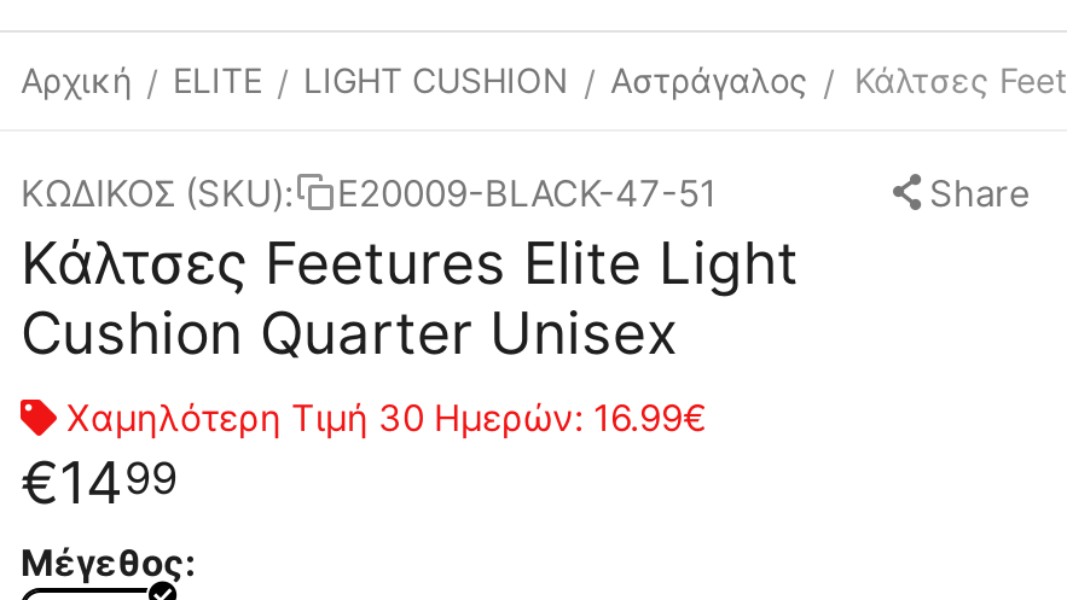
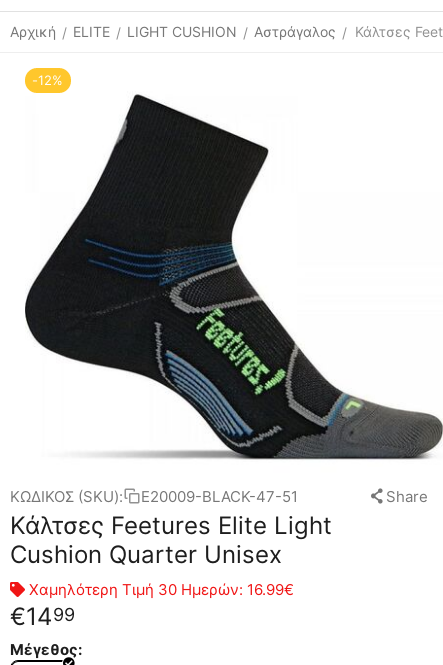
none -> [24,93,440,460] [image]
none -> [32,72,63,88] -12%

